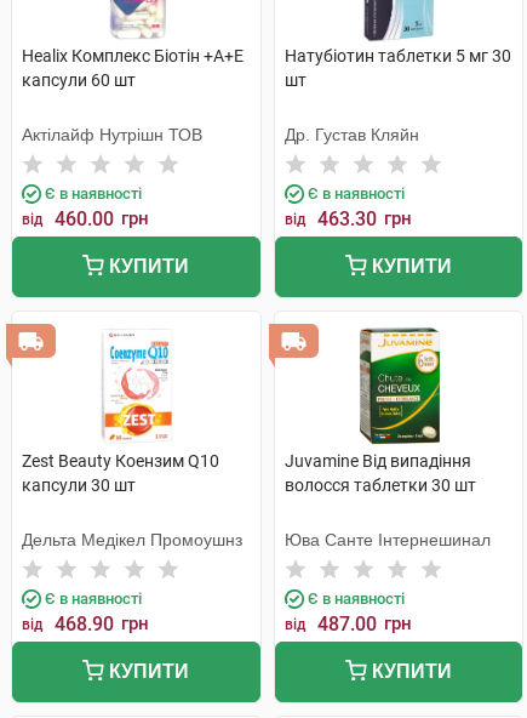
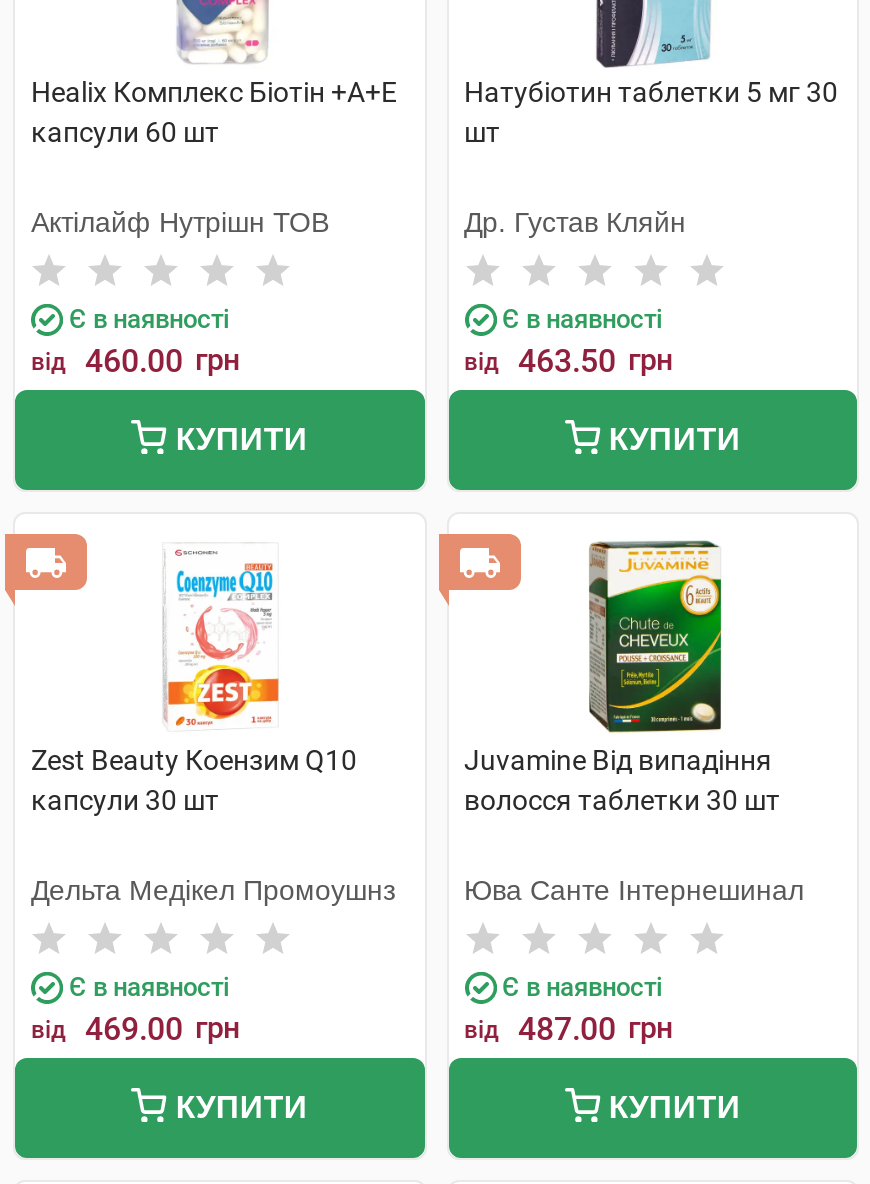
[284,207,411,230] від 463.30 грн -> [464,342,674,380] від 463.50 грн
[22,612,149,636] від 468.90 грн -> [31,1010,241,1048] від 469.00 грн

